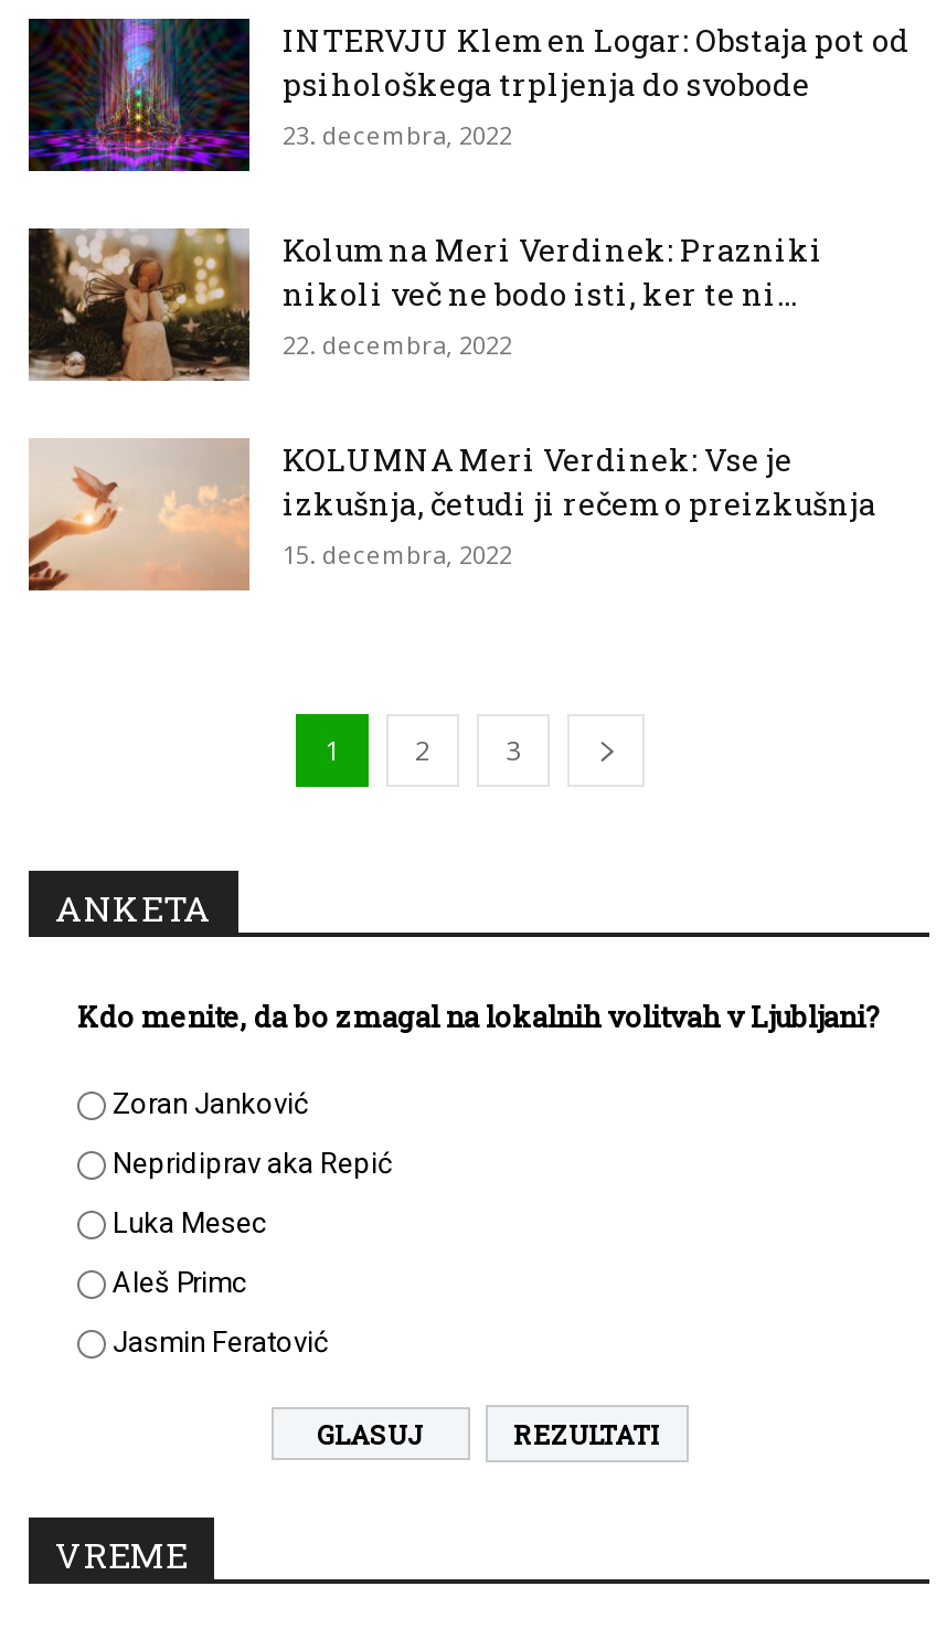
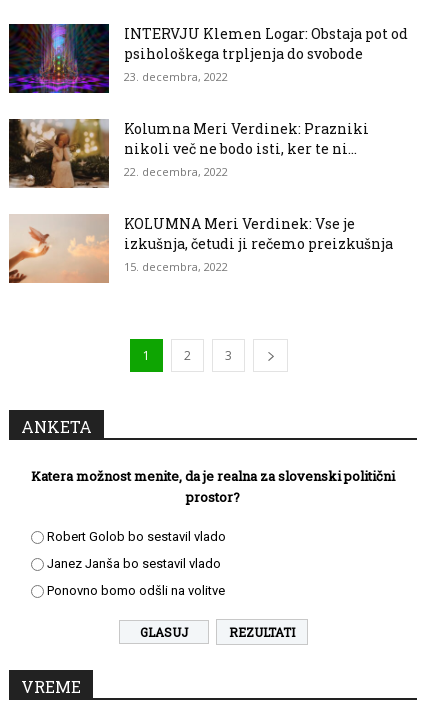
[77,997,881,1359] Kdo menite, da bo zmagal na lokalnih volitvah v Ljubljani? | Zoran Janković | Nepridiprav aka Repić | Luka Mesec | Aleš Primc | Jasmin Feratović -> [31,467,395,598] Katera možnost menite, da je realna za slovenski politični | prostor? | Robert Golob bo sestavil vlado | Janez Janša bo sestavil vlado | Ponovno bomo odšli na volitve

